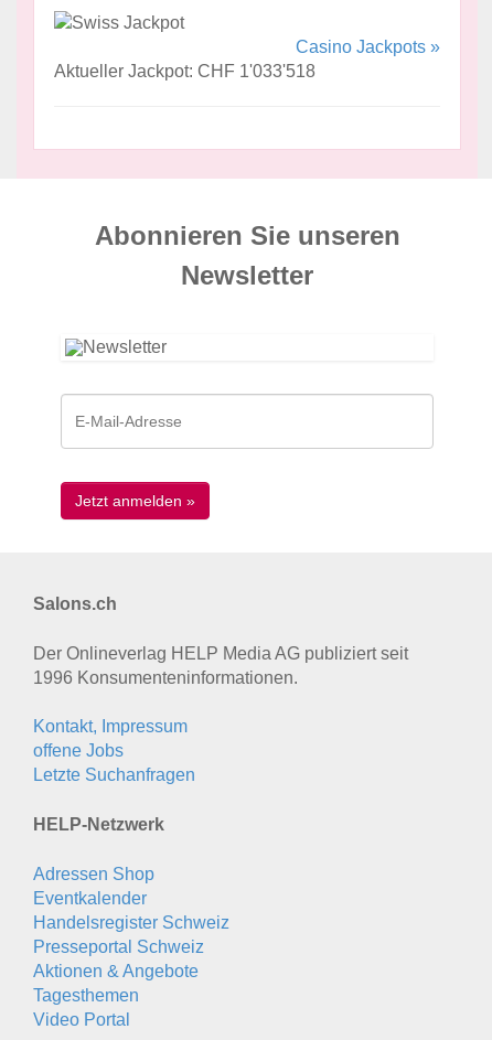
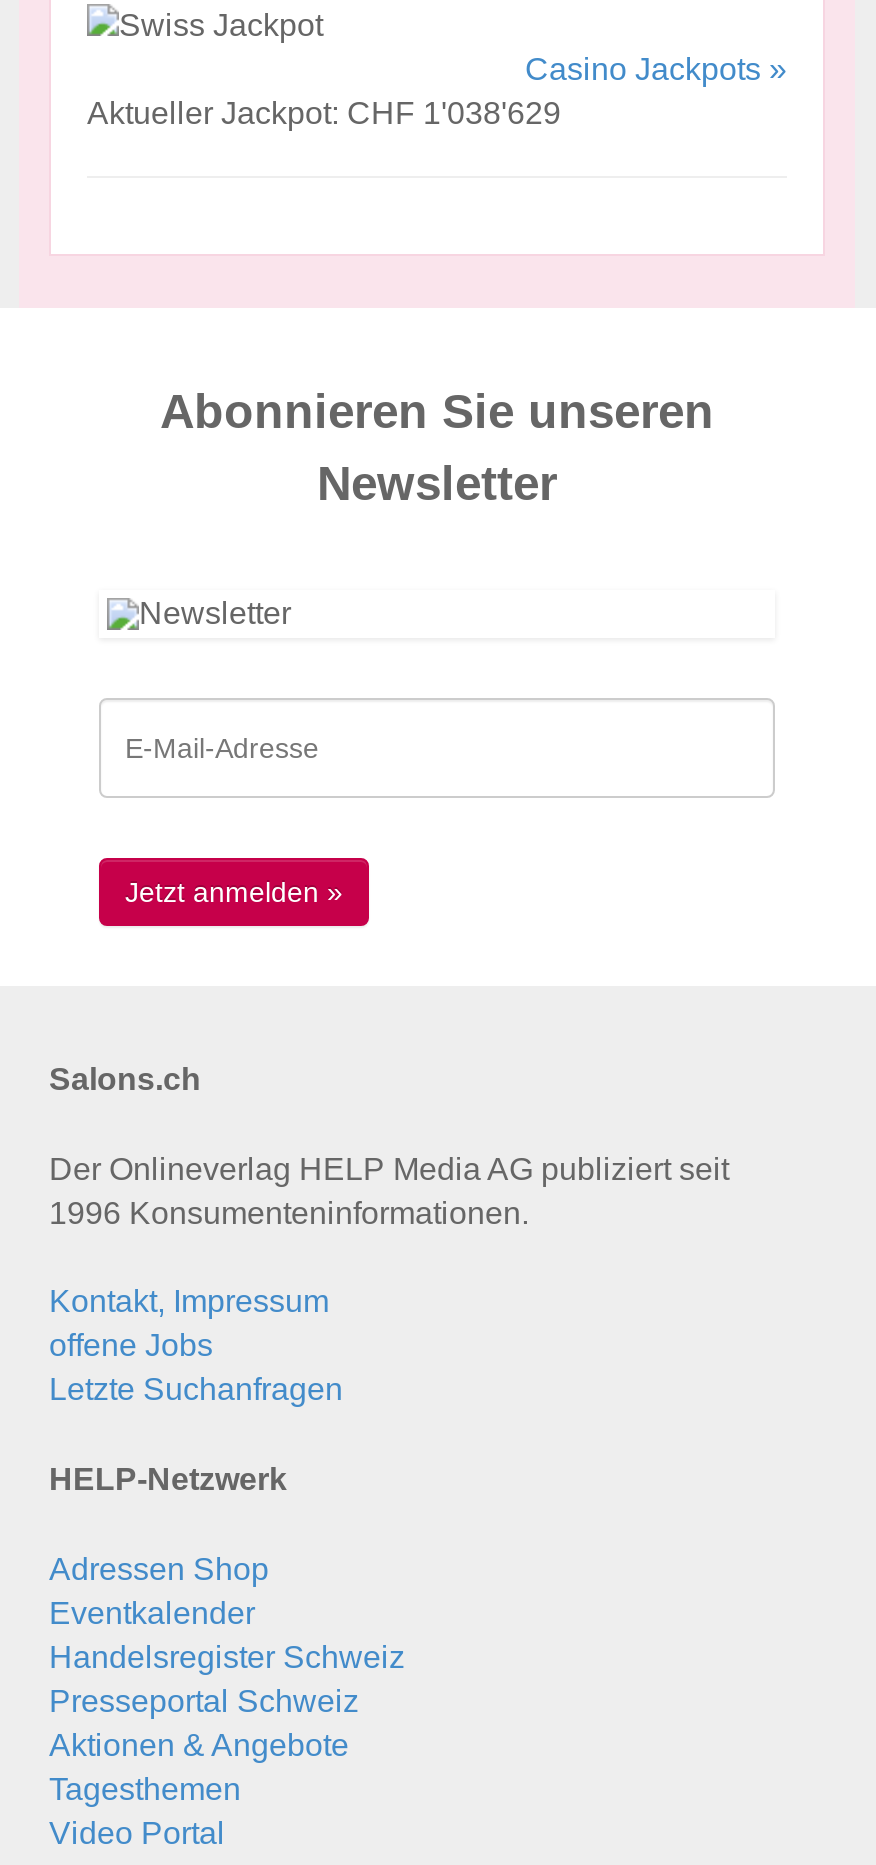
[54,62,315,81] Aktueller Jackpot: CHF 1'033'518 -> [87,97,561,131] Aktueller Jackpot: CHF 1'038'629

